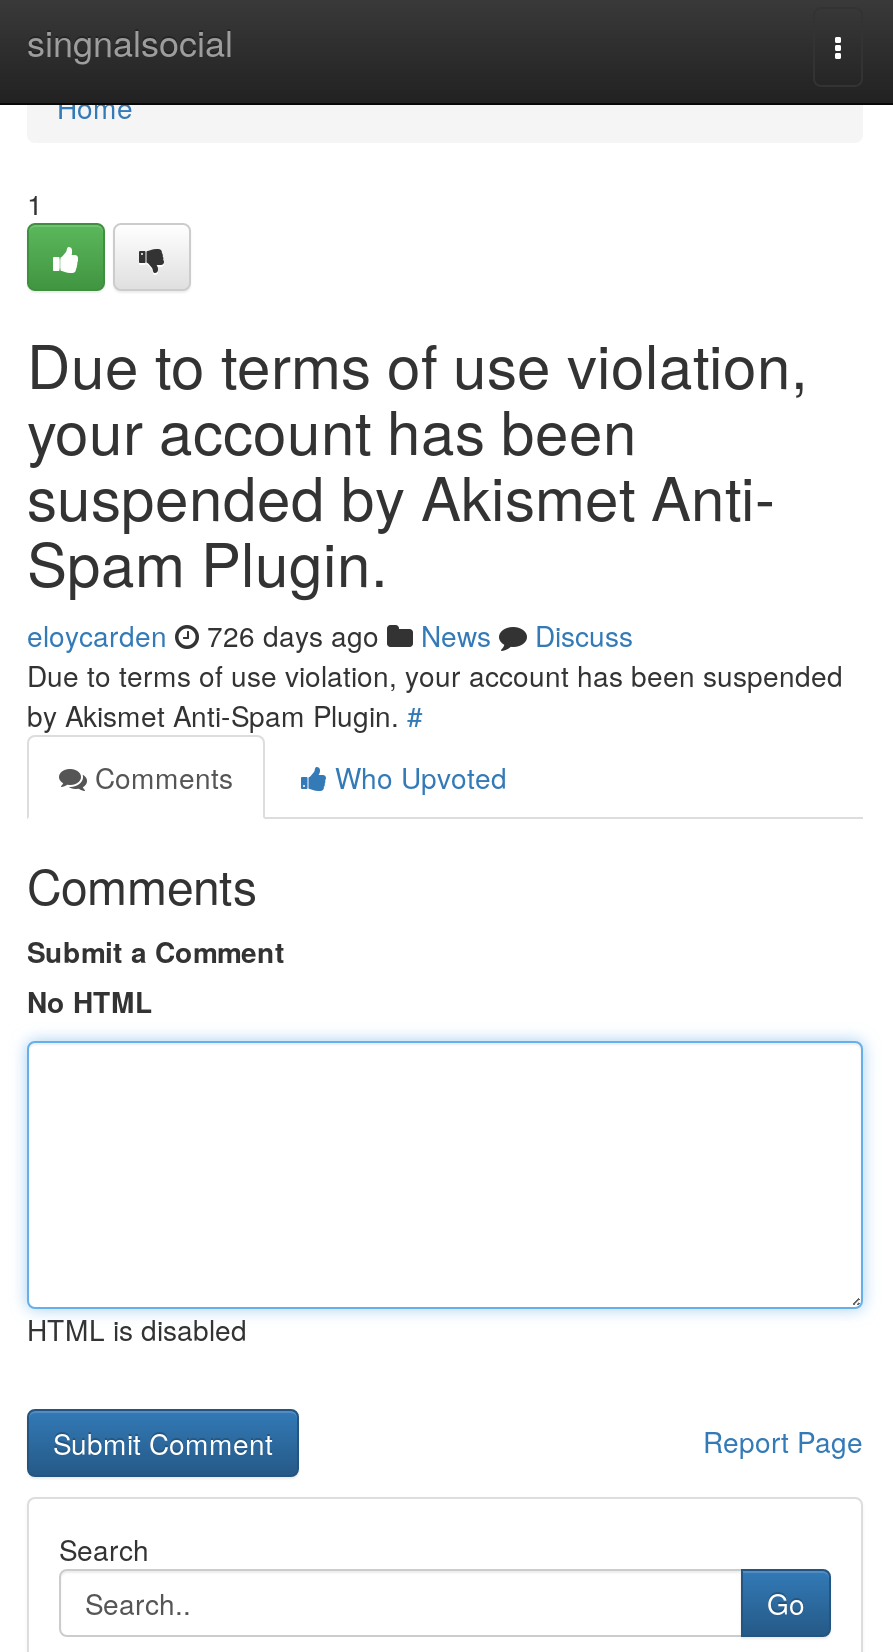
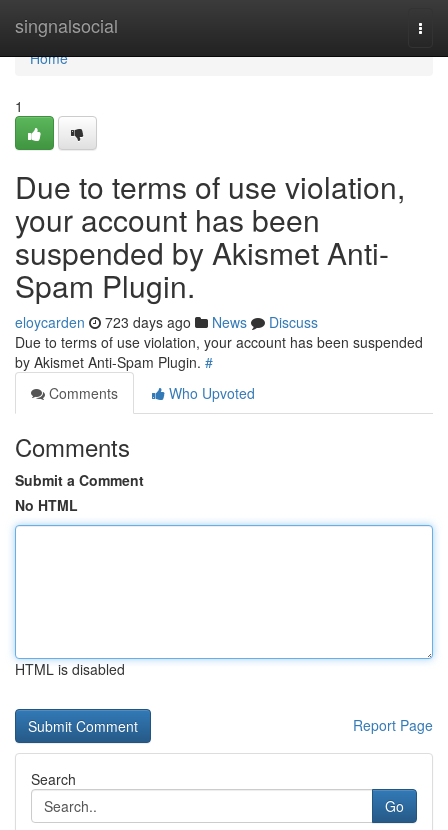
[27,615,633,655] eloycarden 726 days ago News Discuss -> [15,312,318,332] eloycarden 723 days ago News Discuss

